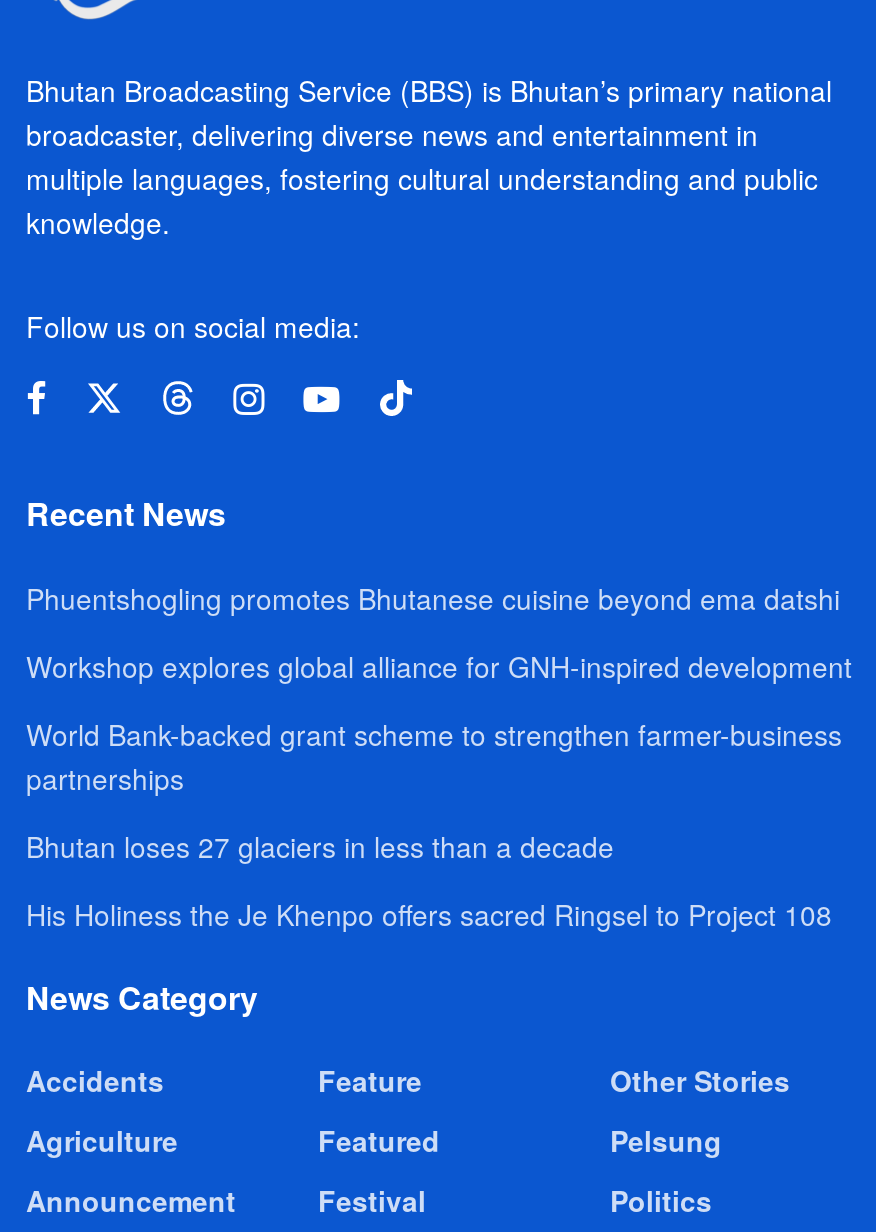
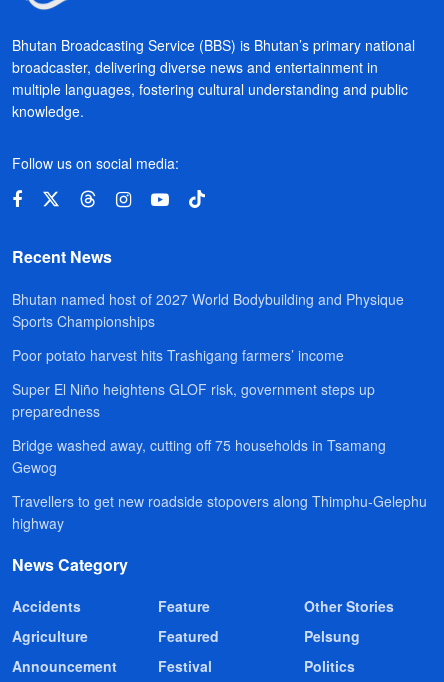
[26,579,840,619] Phuentshogling promotes Bhutanese cuisine beyond ema datshi -> [12,289,404,331] Bhutan named host of 2027 World Bodybuilding and Physique | Sports Championships
[26,647,852,687] Workshop explores global alliance for GNH-inspired development -> [12,345,344,365] Poor potato harvest hits Trashigang farmers’ income
[26,715,842,799] World Bank-backed grant scheme to strengthen farmer-business | partnerships -> [12,379,375,421] Super El Niño heightens GLOF risk, government steps up | preparedness
[26,827,614,867] Bhutan loses 27 glaciers in less than a decade -> [12,435,386,477] Bridge washed away, cutting off 75 households in Tsamang | Gewog
[26,895,832,935] His Holiness the Je Khenpo offers sacred Ringsel to Project 108 -> [12,491,427,533] Travellers to get new roadside stopovers along Thimphu-Gelephu | highway

